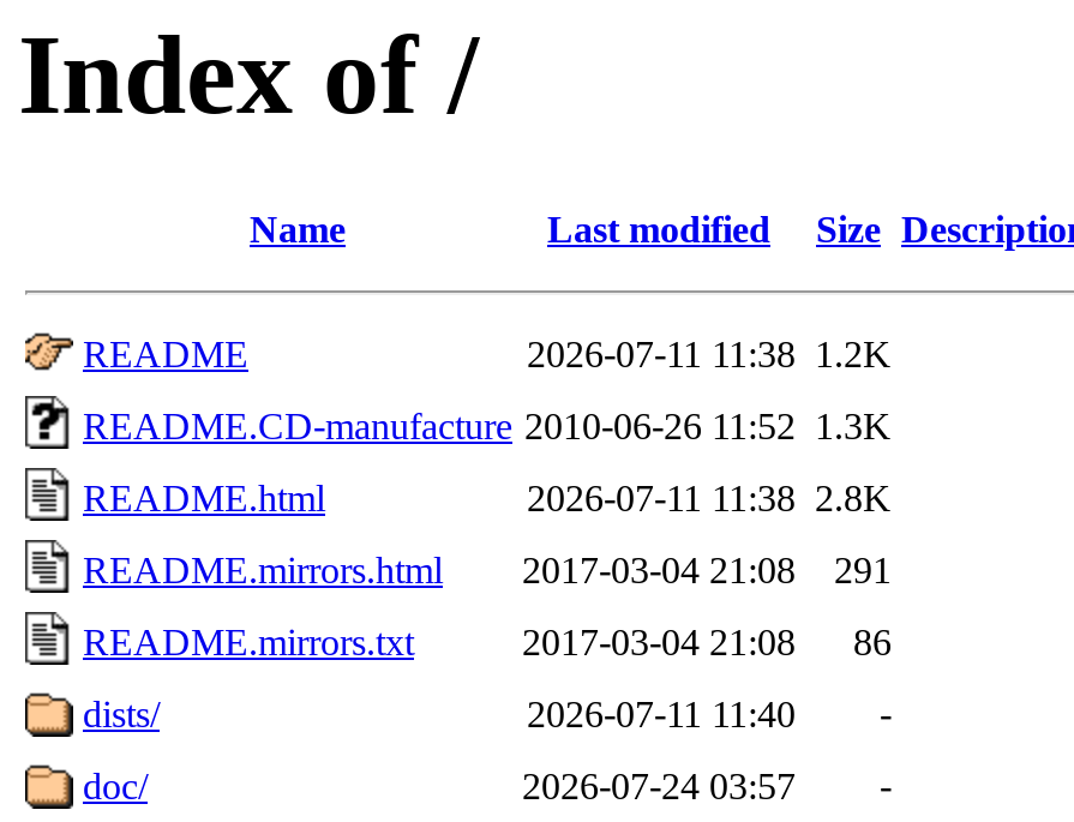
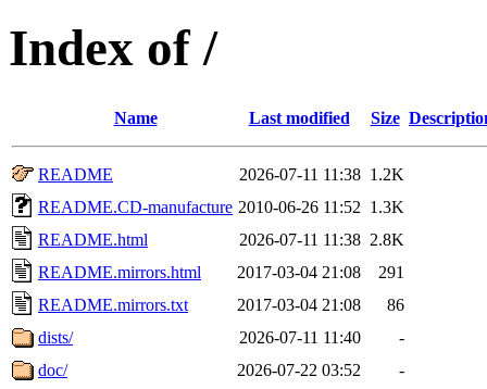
[522,765,796,806] 2026-07-24 03:57 -> [237,361,361,379] 2026-07-22 03:52

